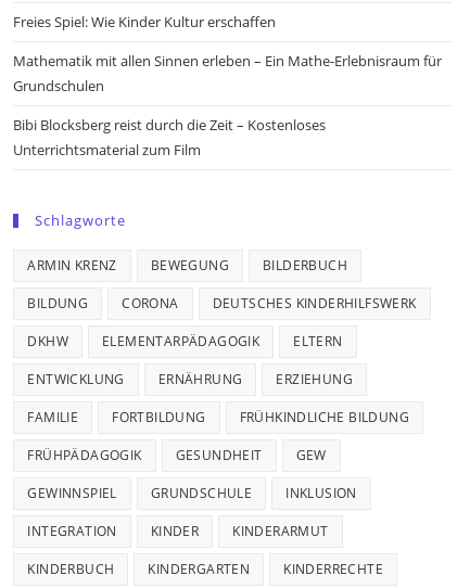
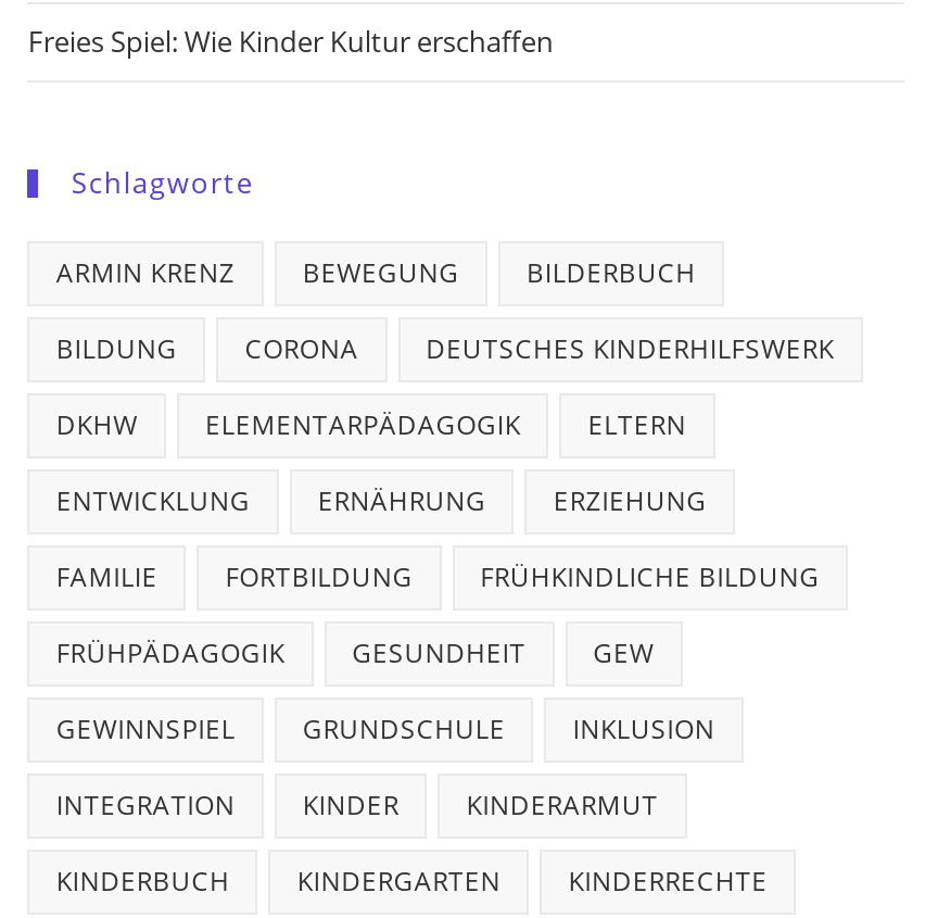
[13,51,442,159] Mathematik mit allen Sinnen erleben – Ein Mathe-Erlebnisraum für | Grundschulen | Bibi Blocksberg reist durch die Zeit – Kostenloses | Unterrichtsmaterial zum Film -> none

